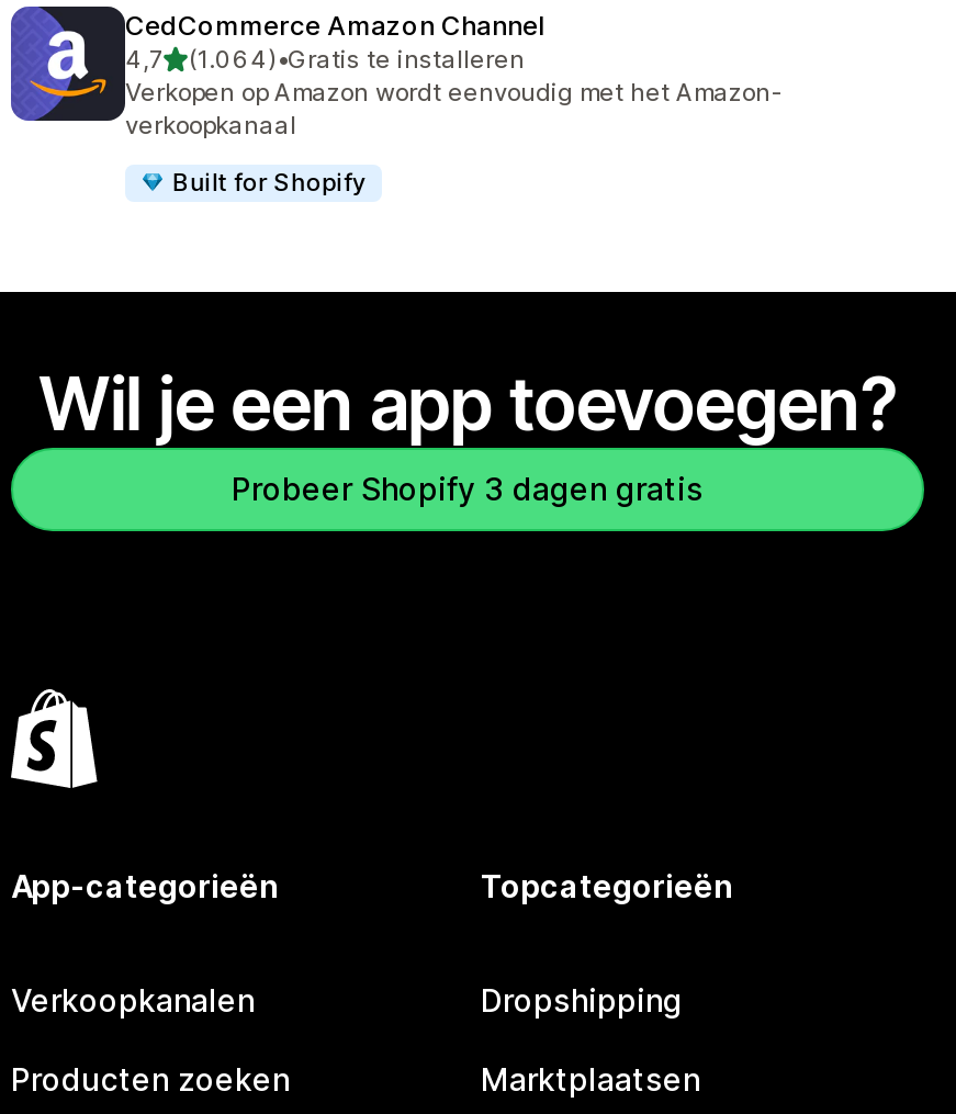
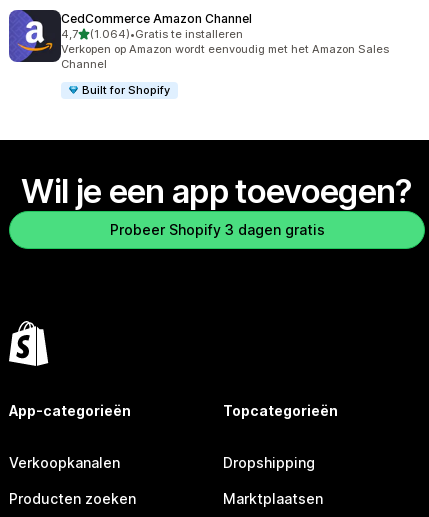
[125,78,781,142] Verkopen op Amazon wordt eenvoudig met het Amazon- | verkoopkanaal -> [61,42,389,71] Verkopen op Amazon wordt eenvoudig met het Amazon Sales | Channel

